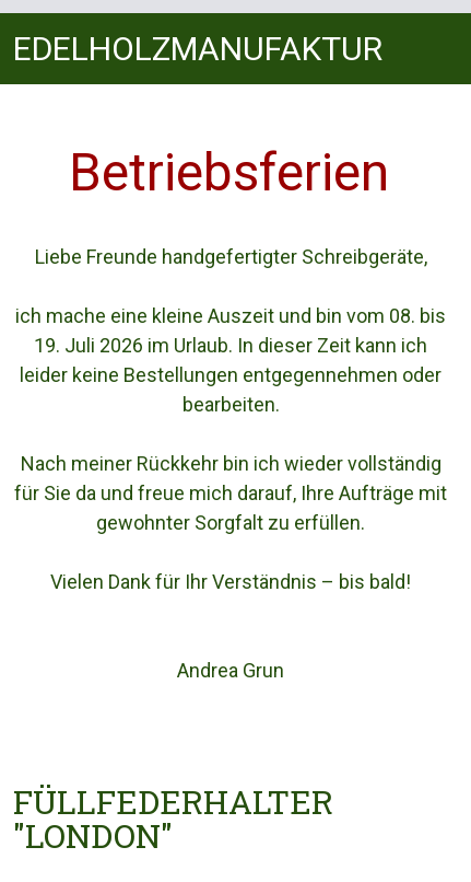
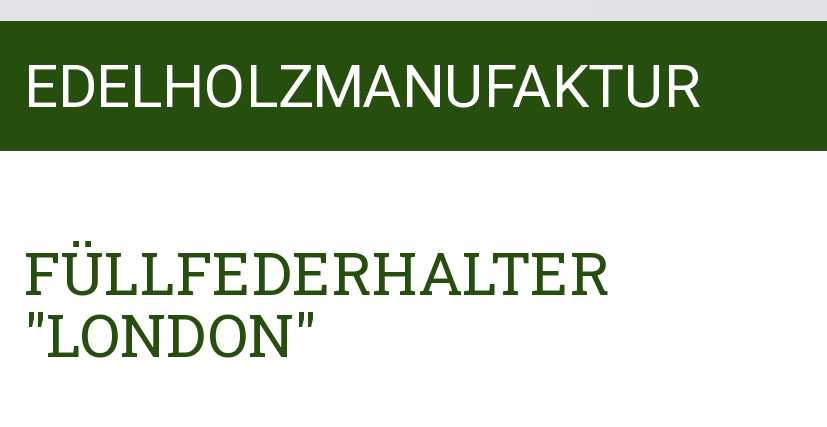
[14,141,447,593] Betriebsferien | Liebe Freunde handgefertigter Schreibgeräte, | ich mache eine kleine Auszeit und bin vom 08. bis | 19. Juli 2026 im Urlaub. In dieser Zeit kann ich | leider keine Bestellungen entgegennehmen oder | bearbeiten. | Nach meiner Rückkehr bin ich wieder vollständig | für Sie da und freue mich darauf, Ihre Aufträge mit | gewohnter Sorgfalt zu erfüllen. | Vielen Dank für Ihr Verständnis – bis bald! -> none
[177,659,284,682] Andrea Grun -> none

